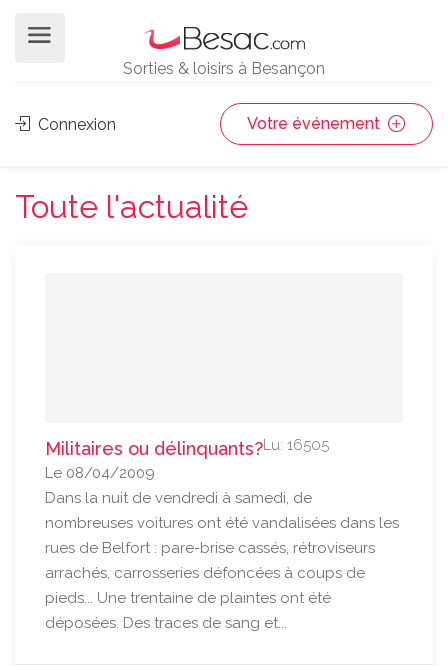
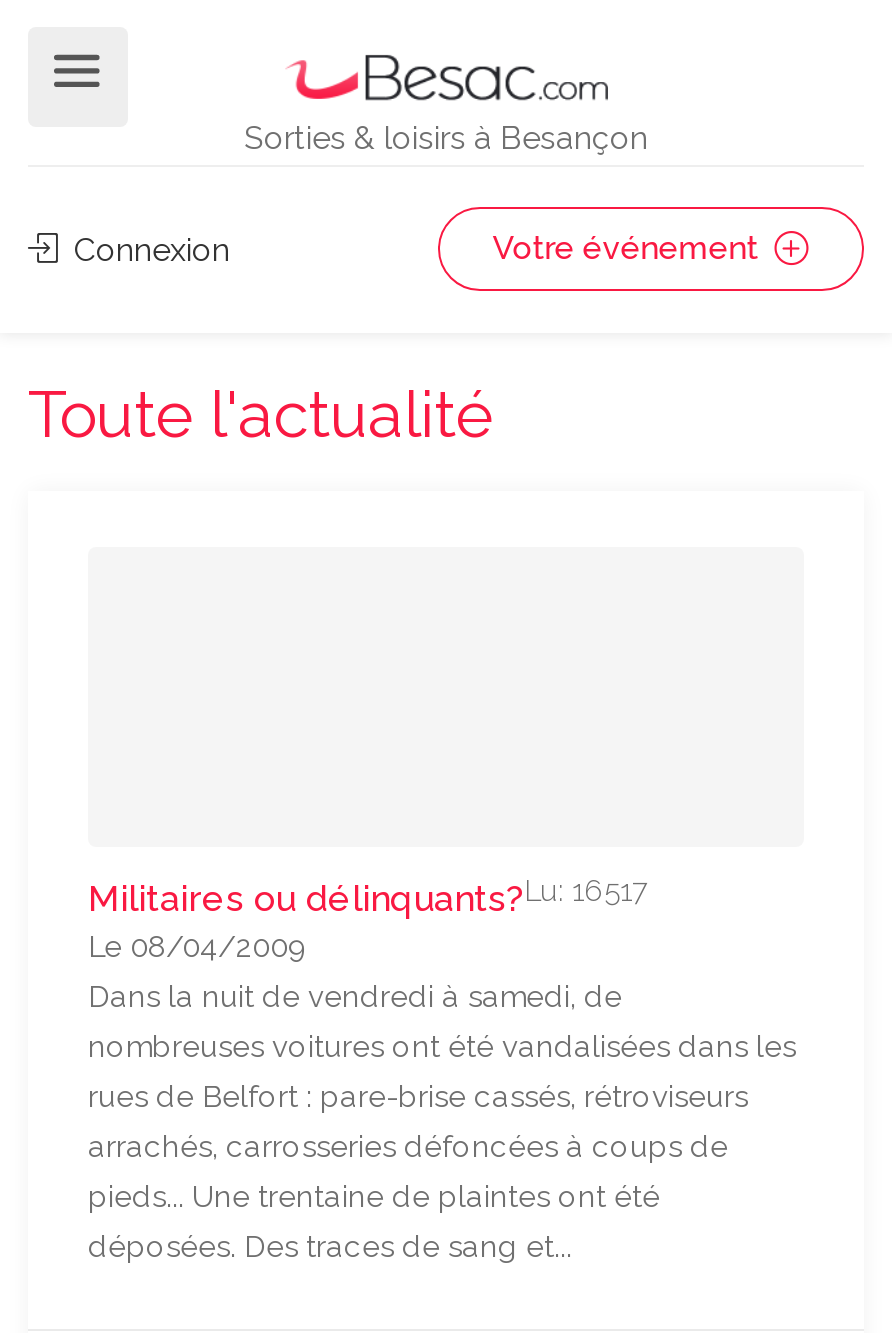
[45,436,329,459] Militaires ou délinquants?Lu: 16505 -> [88,873,648,919] Militaires ou délinquants?Lu: 16517

